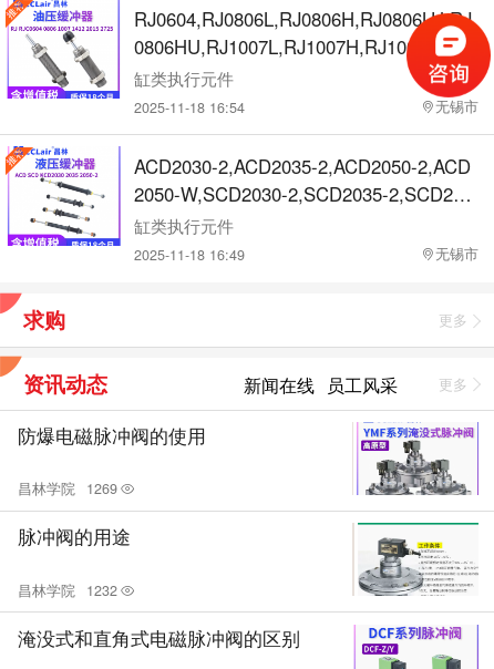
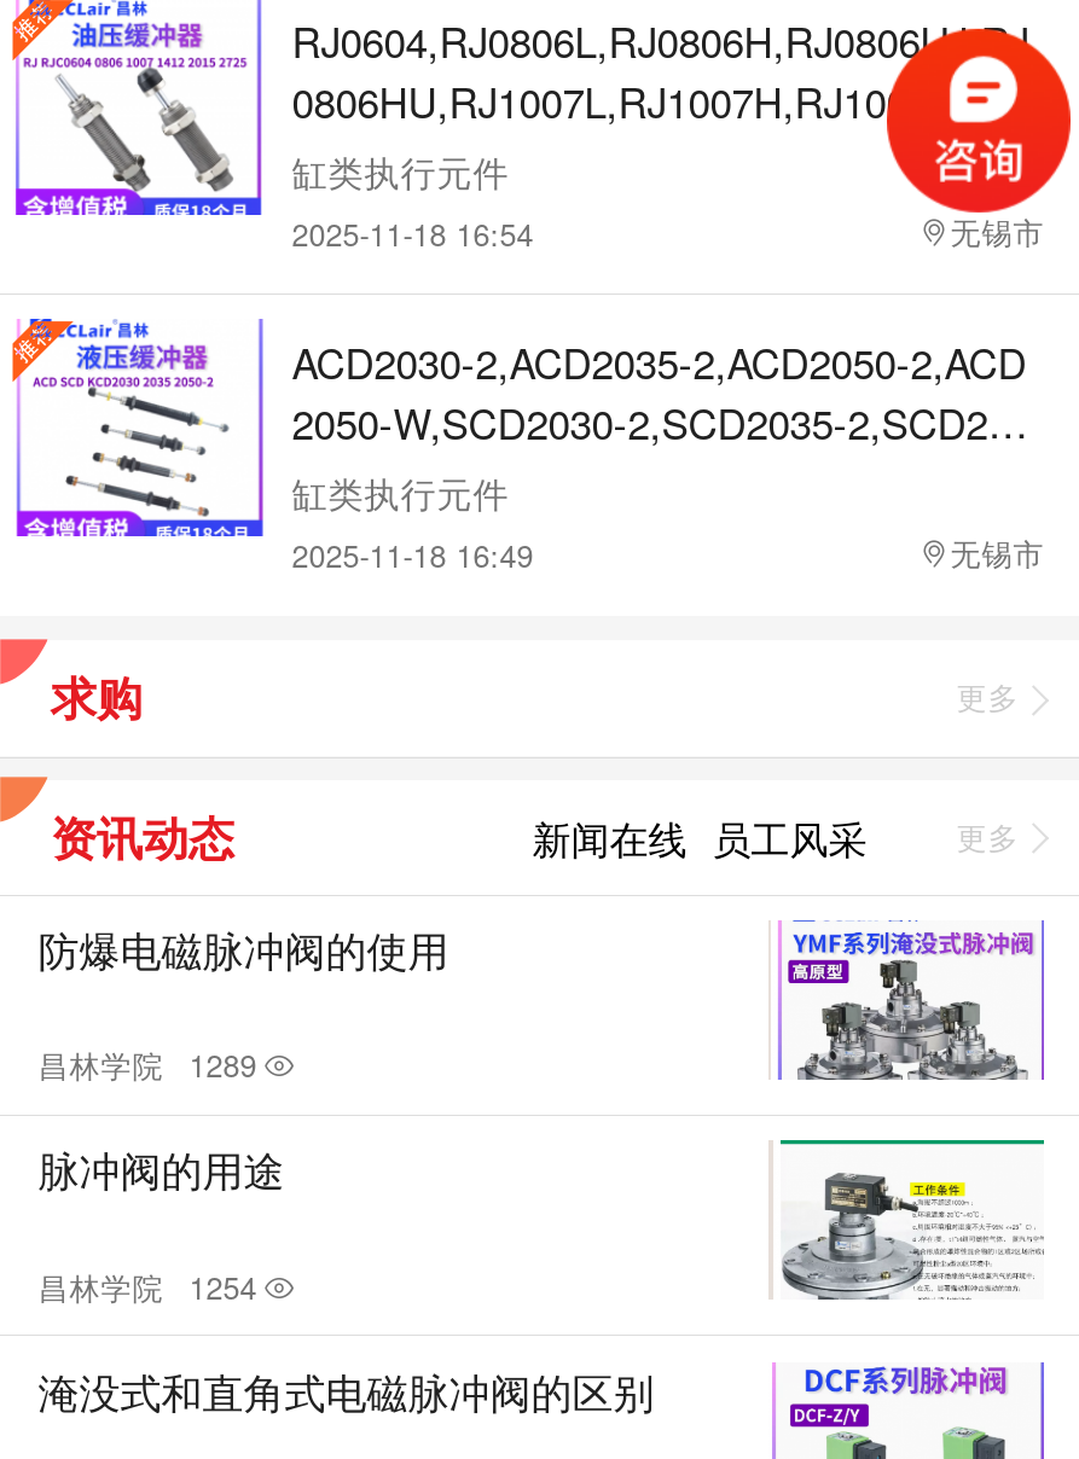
[18,479,118,499] 昌林学院 1269 -> [38,1044,257,1087] 昌林学院 1289
[18,580,118,600] 昌林学院 1232 -> [38,1265,257,1308] 昌林学院 1254

